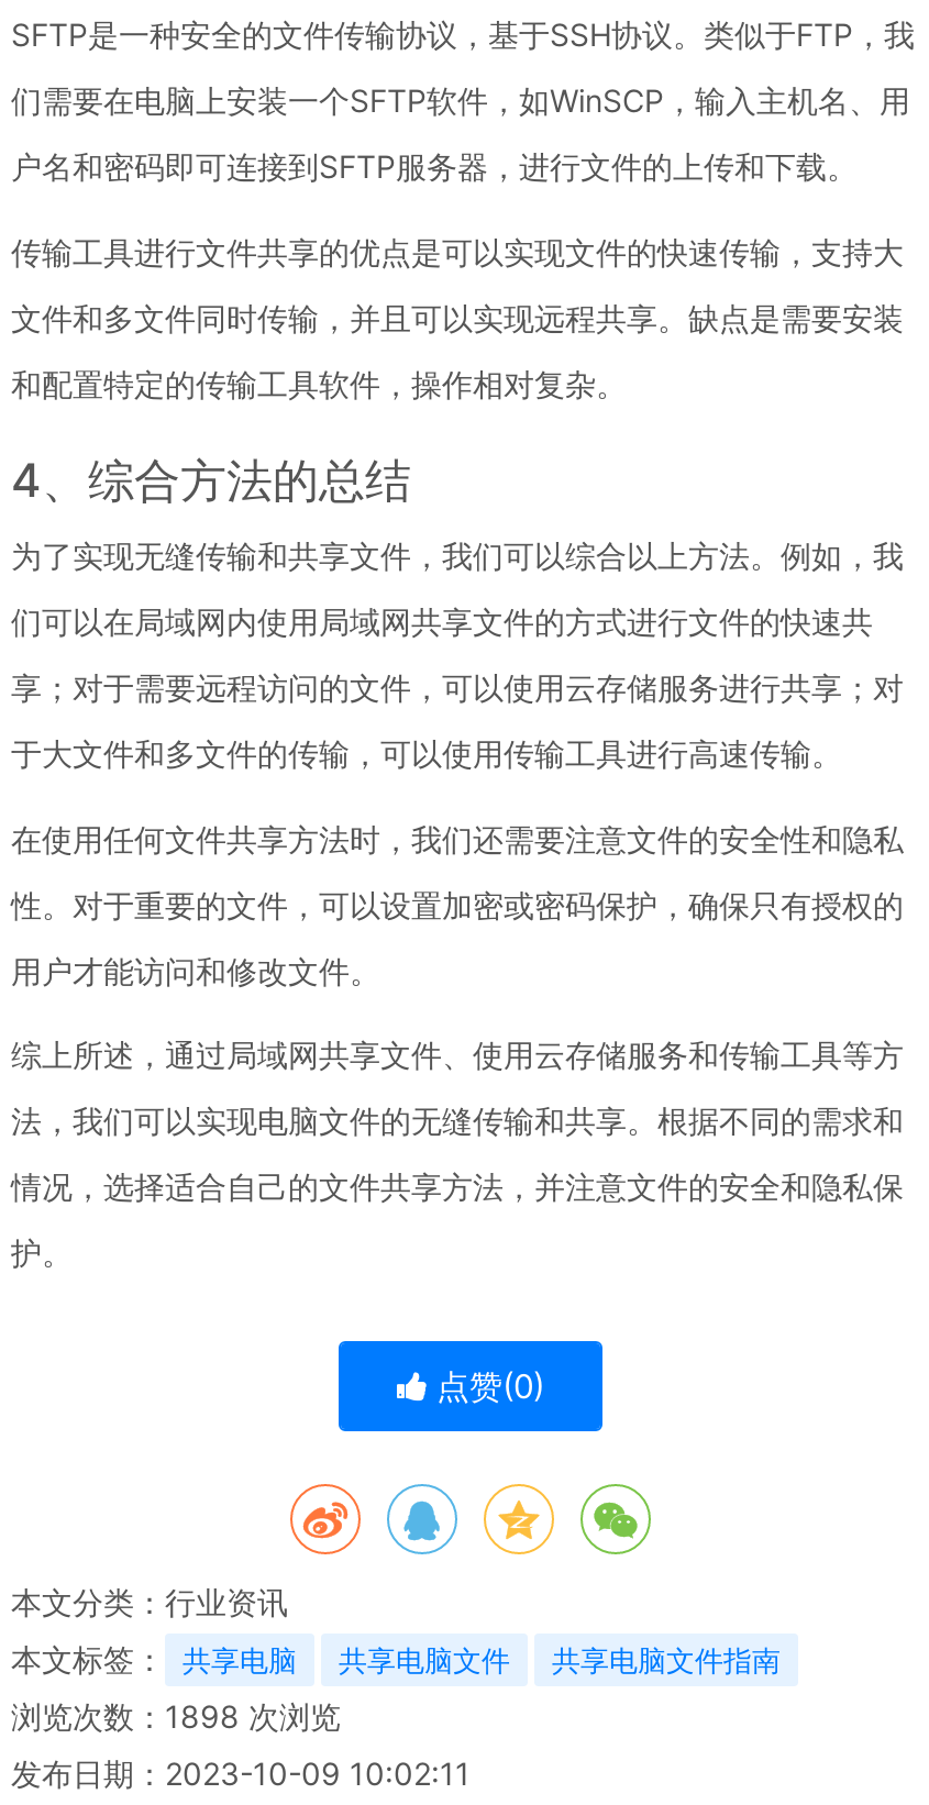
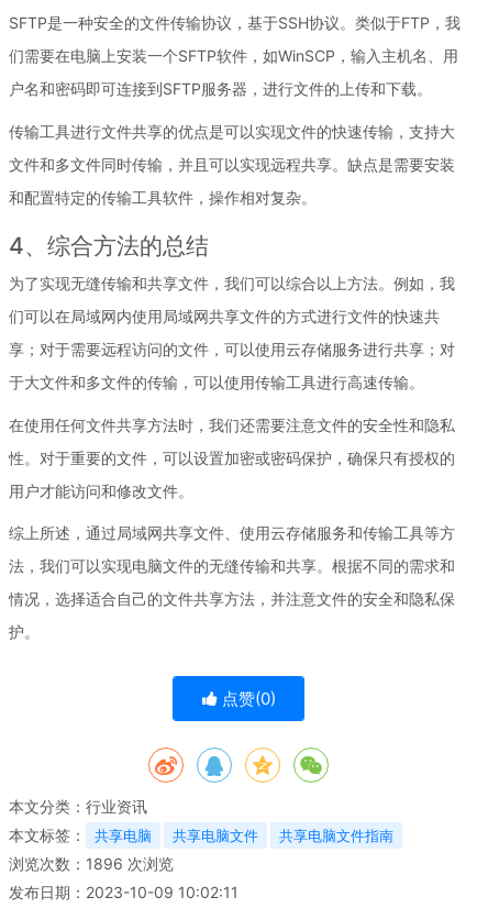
[11,1698,341,1736] 浏览次数：1898次浏览 -> [9,855,174,873] 浏览次数：1896次浏览

